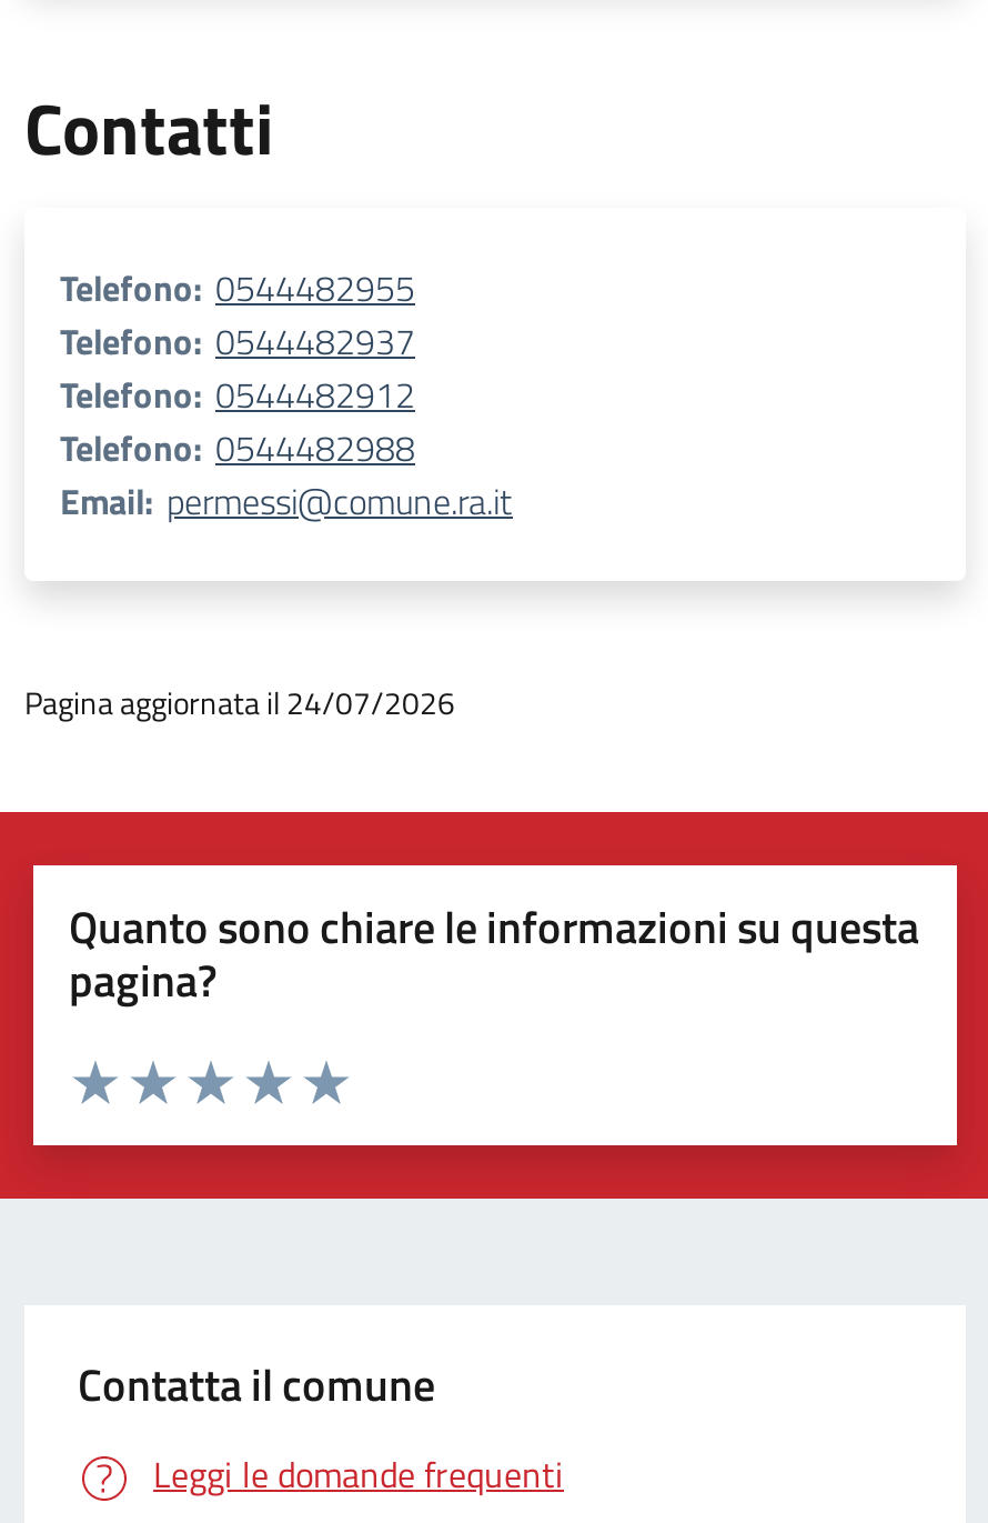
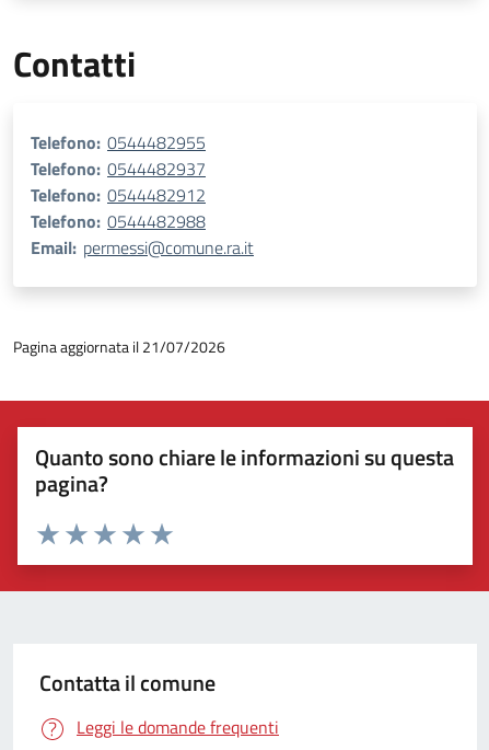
[24,679,455,725] Pagina aggiornata il 24/07/2026 -> [13,335,225,358] Pagina aggiornata il 21/07/2026

